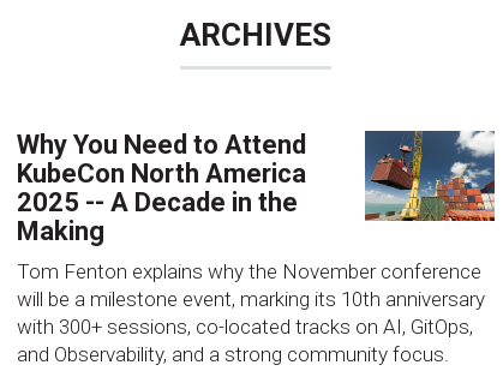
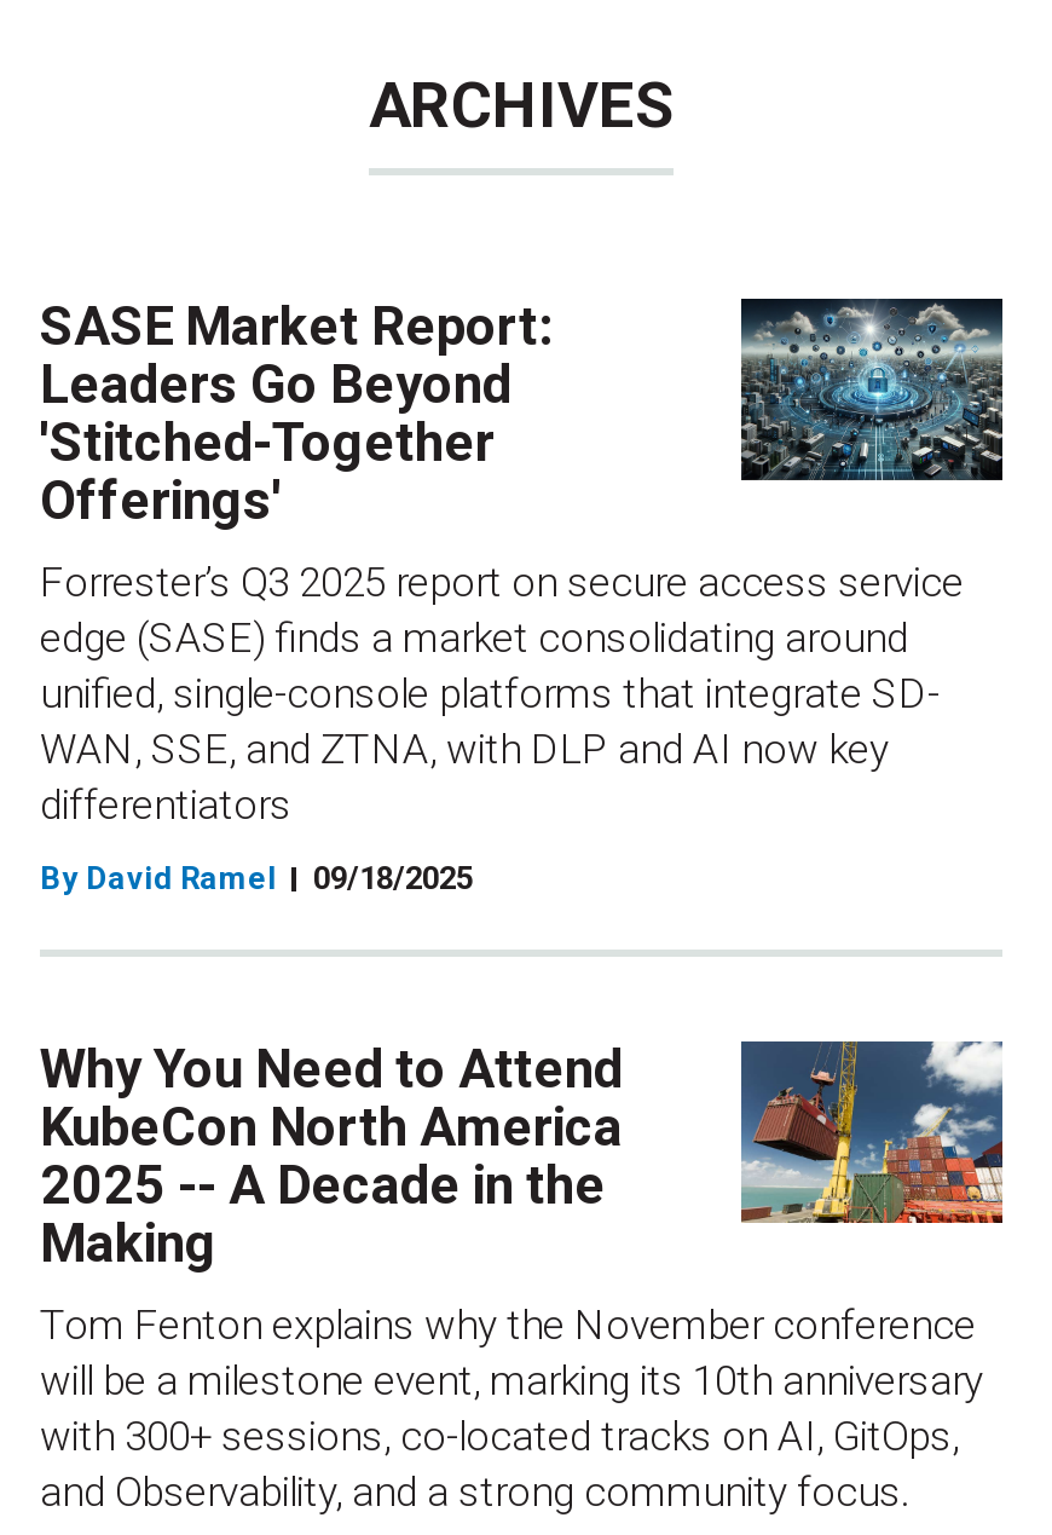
none -> [40,296,1005,896] [image] | SASE Market Report: | Leaders Go Beyond | 'Stitched-Together | Offerings' | Forrester’s Q3 2025 report on secure access service | edge (SASE) finds a market consolidating around | unified, single-console platforms that integrate SD- | WAN, SSE, and ZTNA, with DLP and AI now key | differentiators | By David Ramel | 09/18/2025

